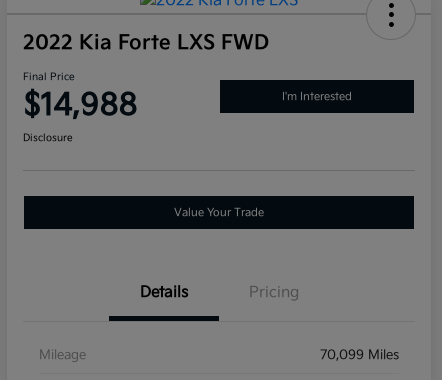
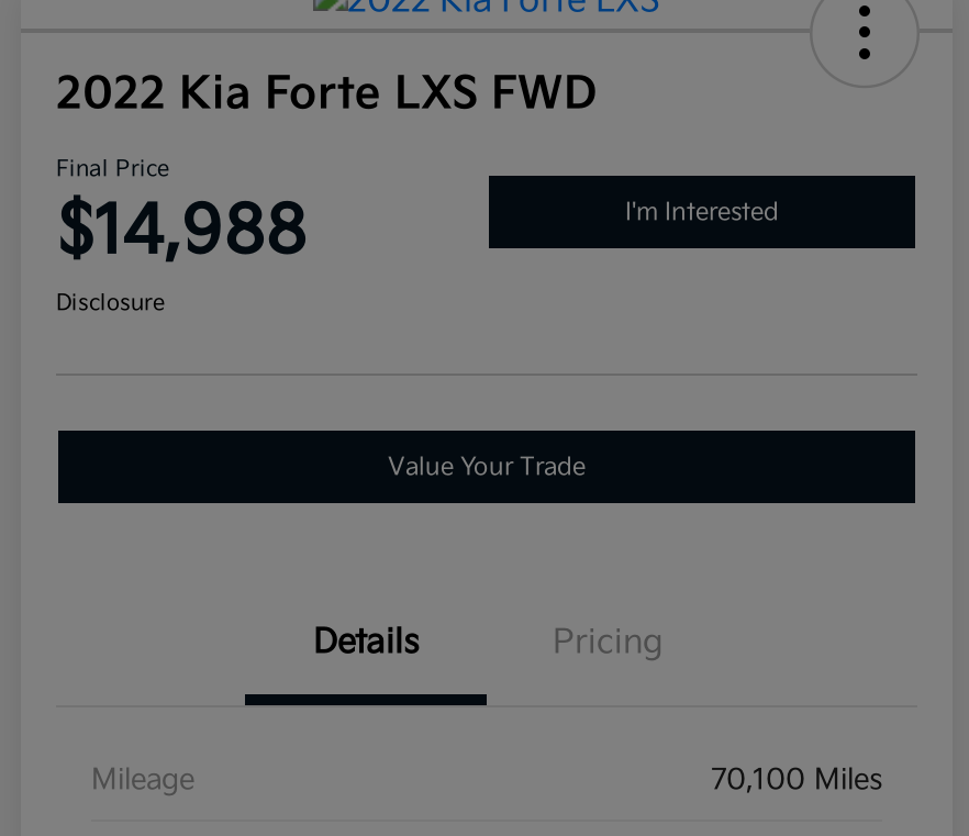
[320,347,399,363] 70,099 Miles -> [711,763,882,798] 70,100 Miles

